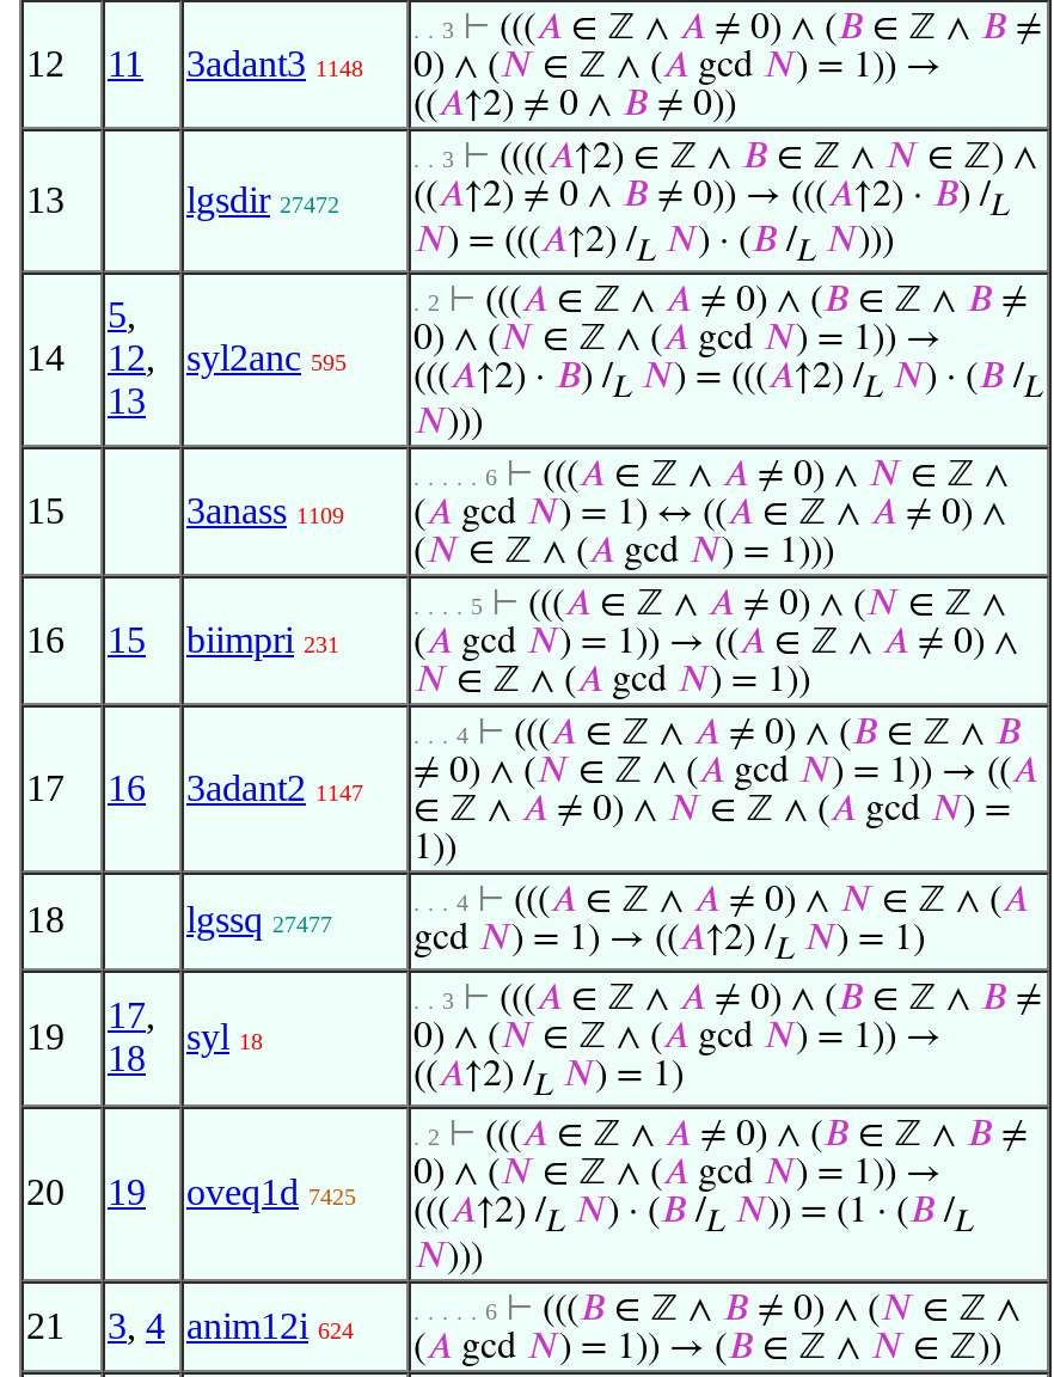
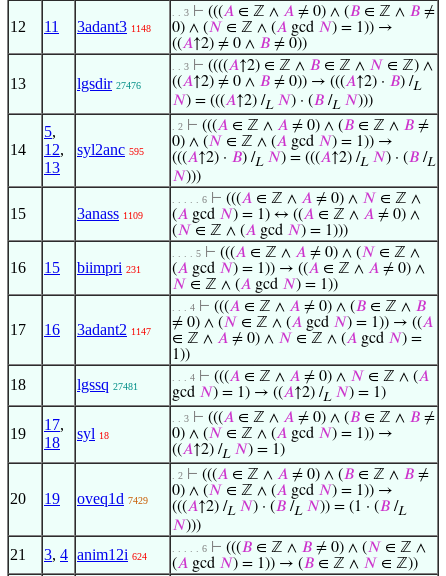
[186,179,339,220] lgsdir 27472 -> [77,75,141,92] lgsdir 27476
[186,899,332,940] lgssq 27477 -> [77,376,138,393] lgssq 27481
[186,1171,356,1212] oveq1d 7425 -> [77,490,148,507] oveq1d 7429

